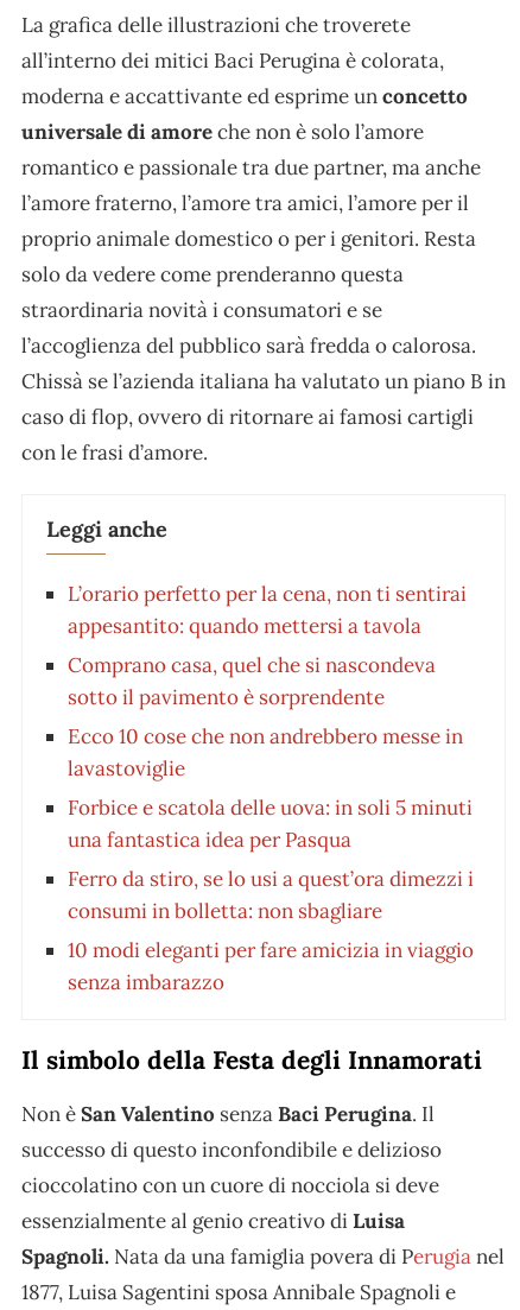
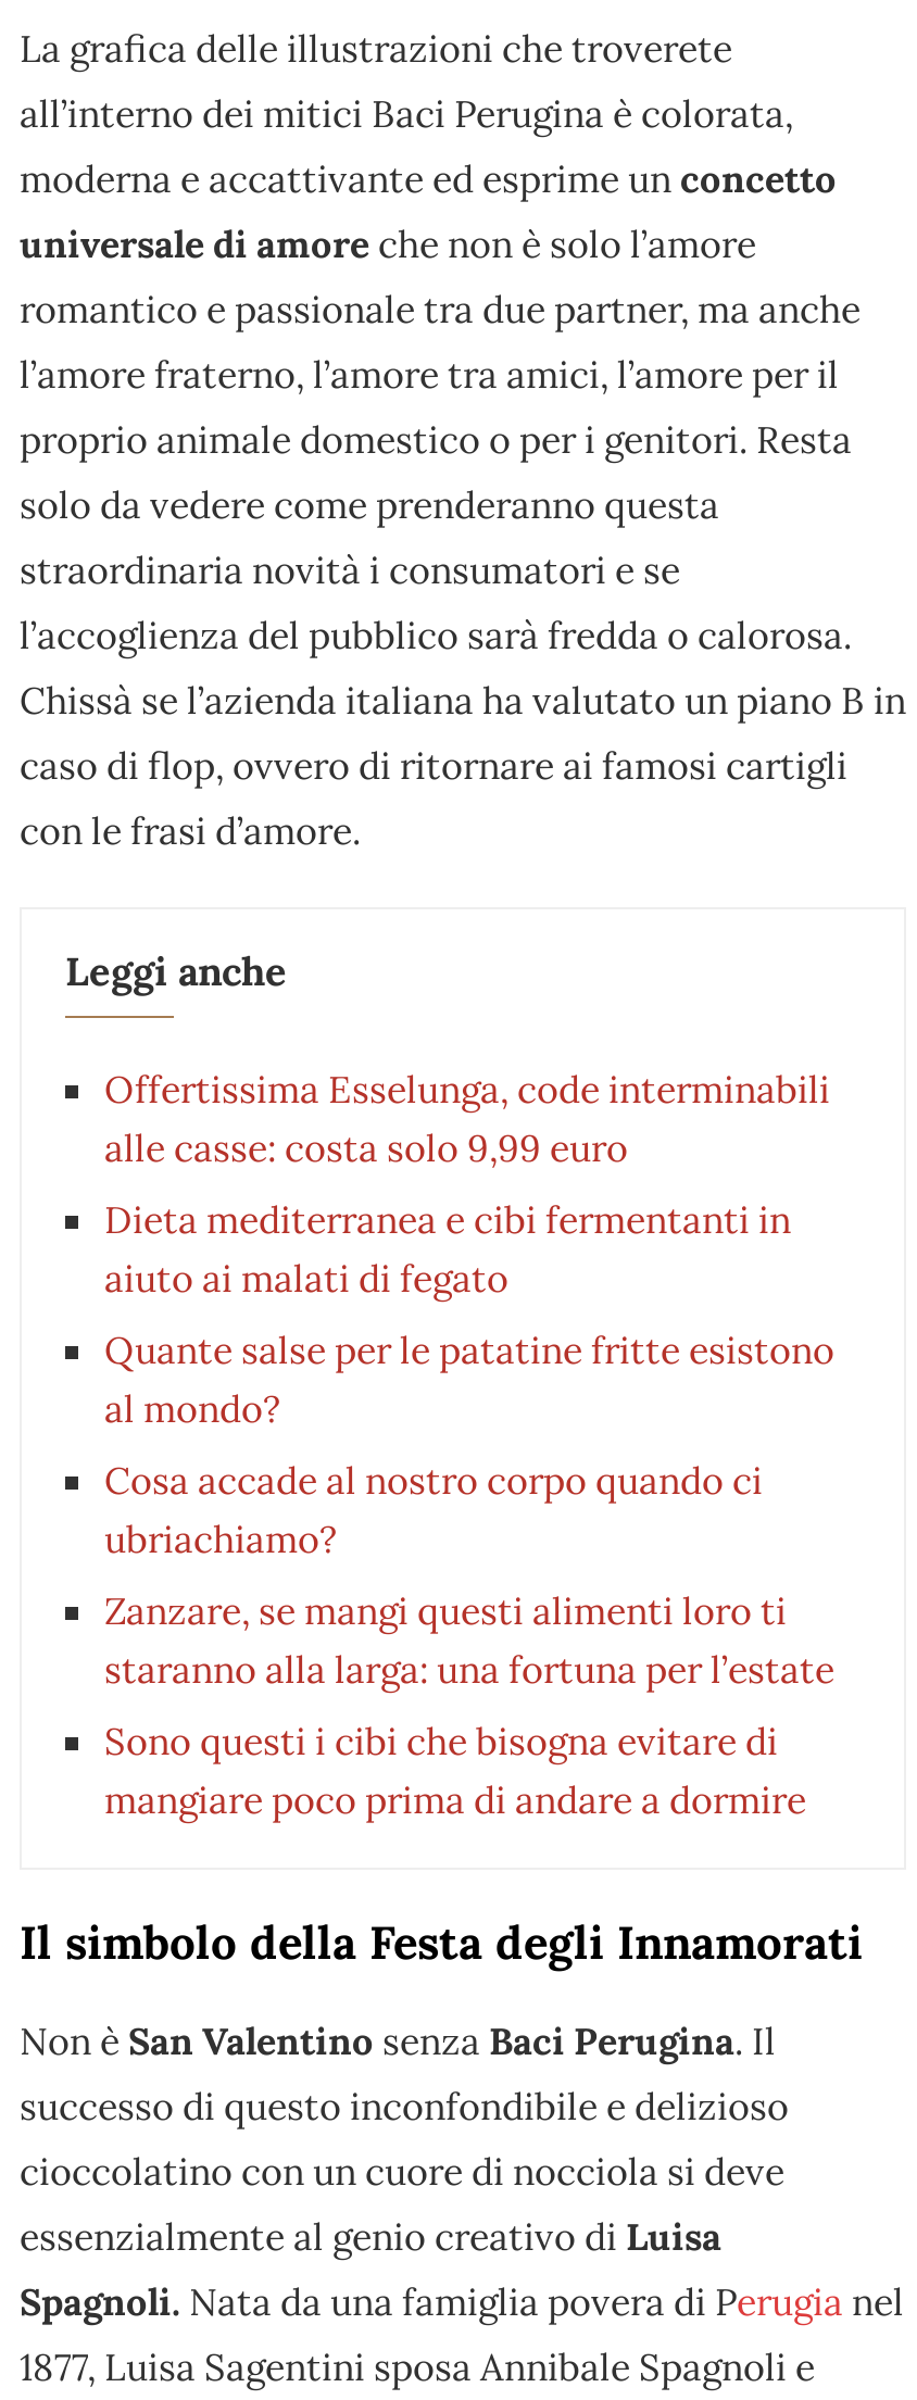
[68,581,467,639] L’orario perfetto per la cena, non ti sentirai | appesantito: quando mettersi a tavola -> [104,1066,830,1173] Offertissima Esselunga, code interminabili | alle casse: costa solo 9,99 euro
[68,652,436,710] Comprano casa, quel che si nascondeva | sotto il pavimento è sorprendente -> [104,1196,791,1303] Dieta mediterranea e cibi fermentanti in | aiuto ai malati di fegato
[68,723,463,782] Ecco 10 cose che non andrebbero messe in | lavastoviglie -> [104,1327,834,1433] Quante salse per le patatine fritte esistono | al mondo?
[68,795,473,853] Forbice e scatola delle uova: in soli 5 minuti | una fantastica idea per Pasqua -> [104,1457,763,1564] Cosa accade al nostro corpo quando ci | ubriachiamo?
[68,866,474,924] Ferro da stiro, se lo usi a quest’ora dimezzi i | consumi in bolletta: non sbagliare -> [104,1588,834,1694] Zanzare, se mangi questi alimenti loro ti | staranno alla larga: una fortuna per l’estate
[68,937,474,995] 10 modi eleganti per fare amicizia in viaggio | senza imbarazzo -> [104,1718,806,1824] Sono questi i cibi che bisogna evitare di | mangiare poco prima di andare a dormire

